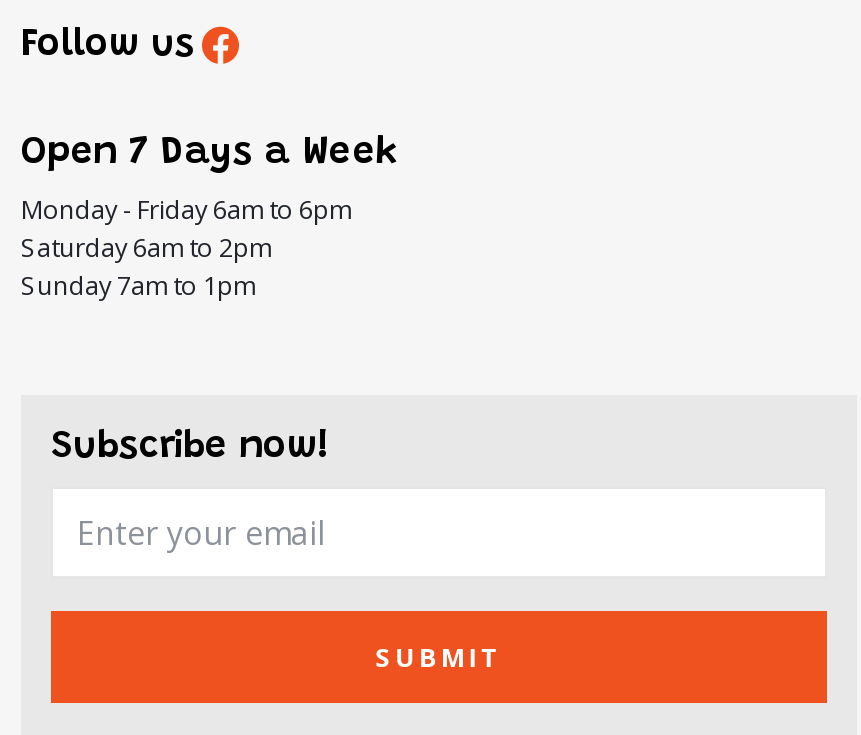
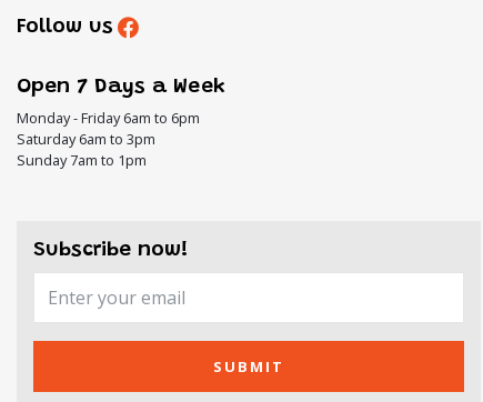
[21,229,271,265] Saturday 6am to 2pm -> [17,129,155,149] Saturday 6am to 3pm

